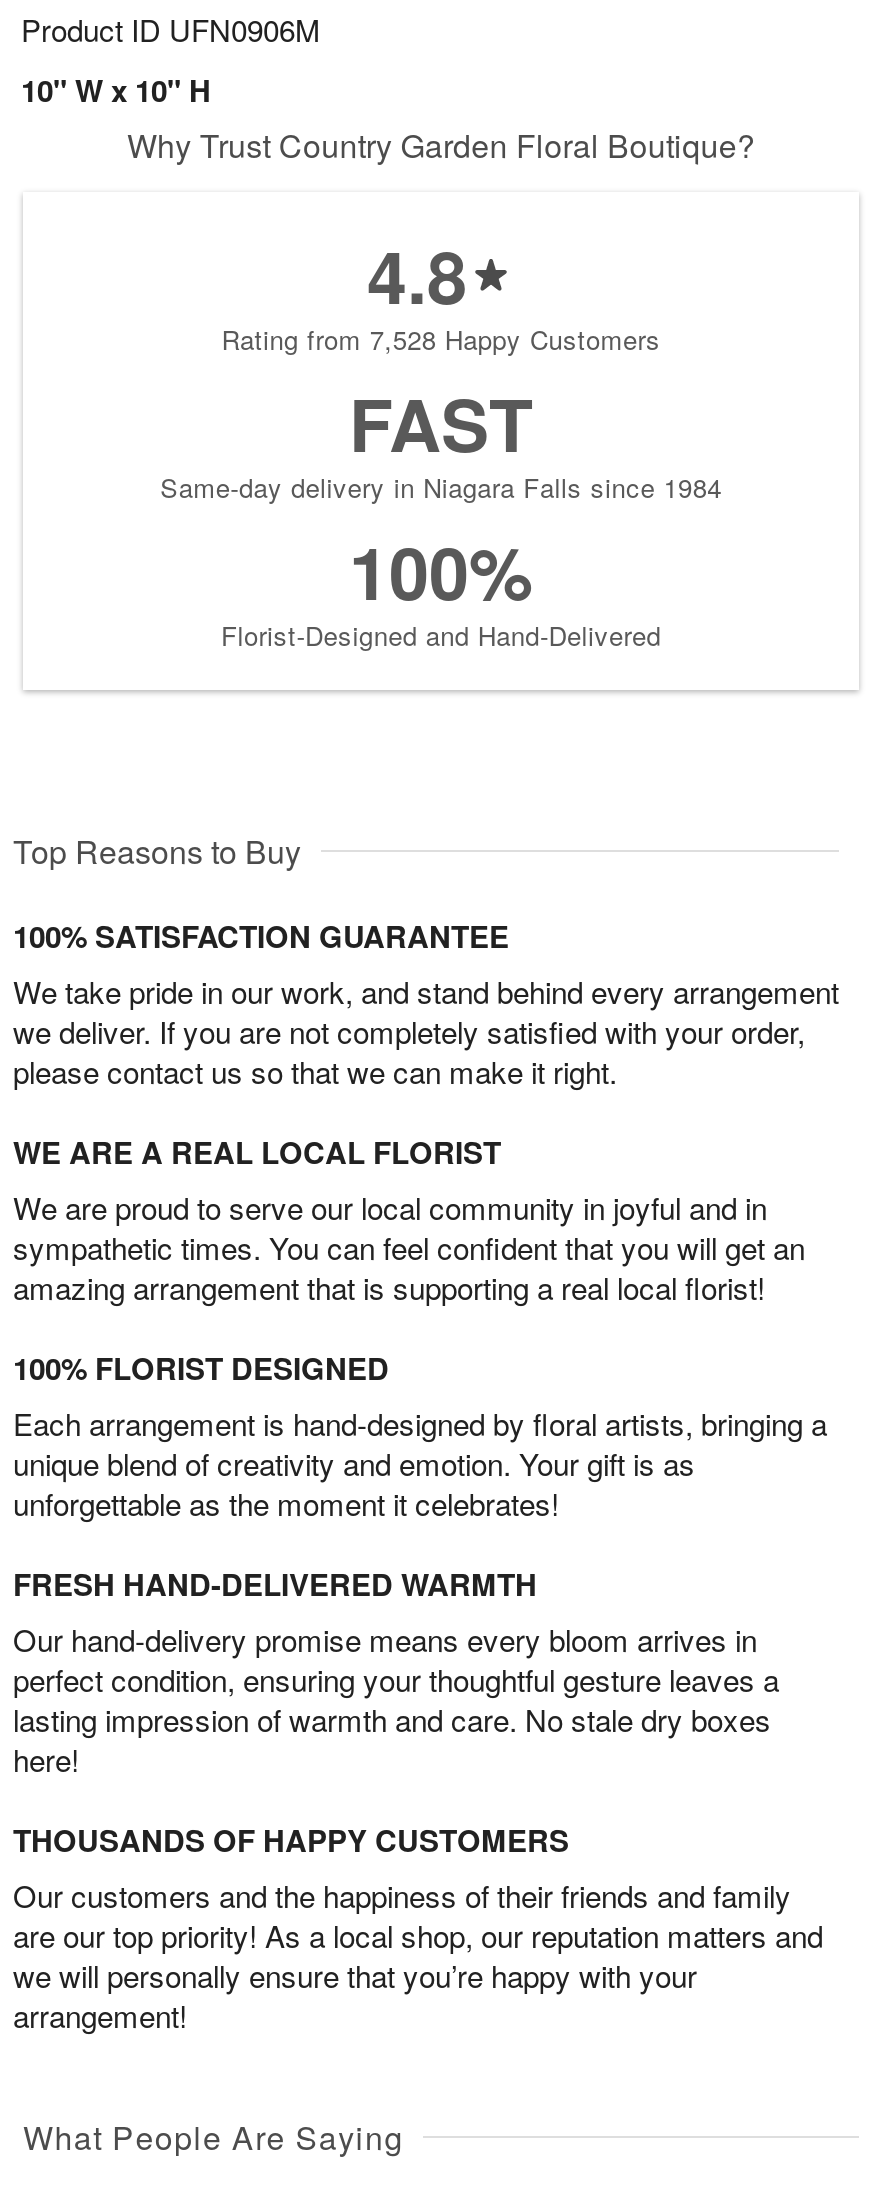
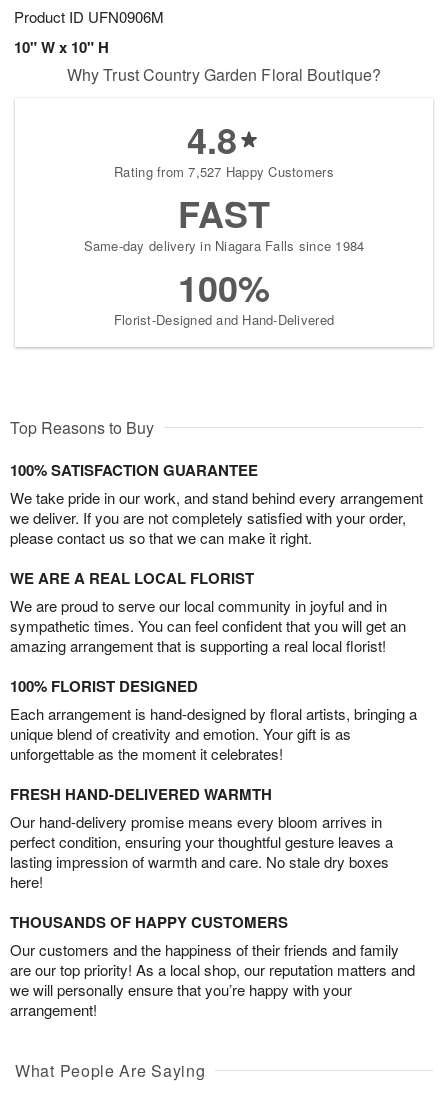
[221,321,661,359] Rating from 7,528 Happy Customers -> [114,162,334,181] Rating from 7,527 Happy Customers

